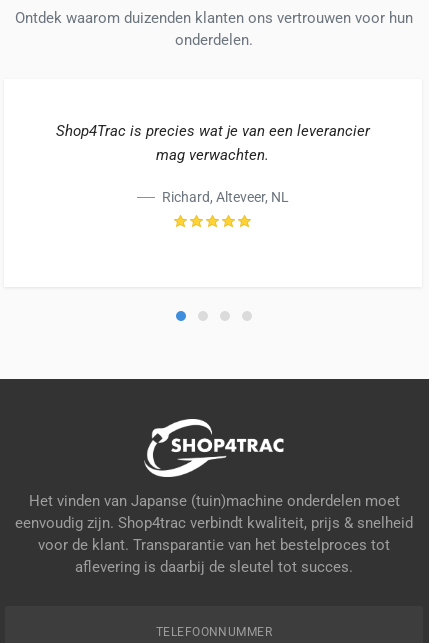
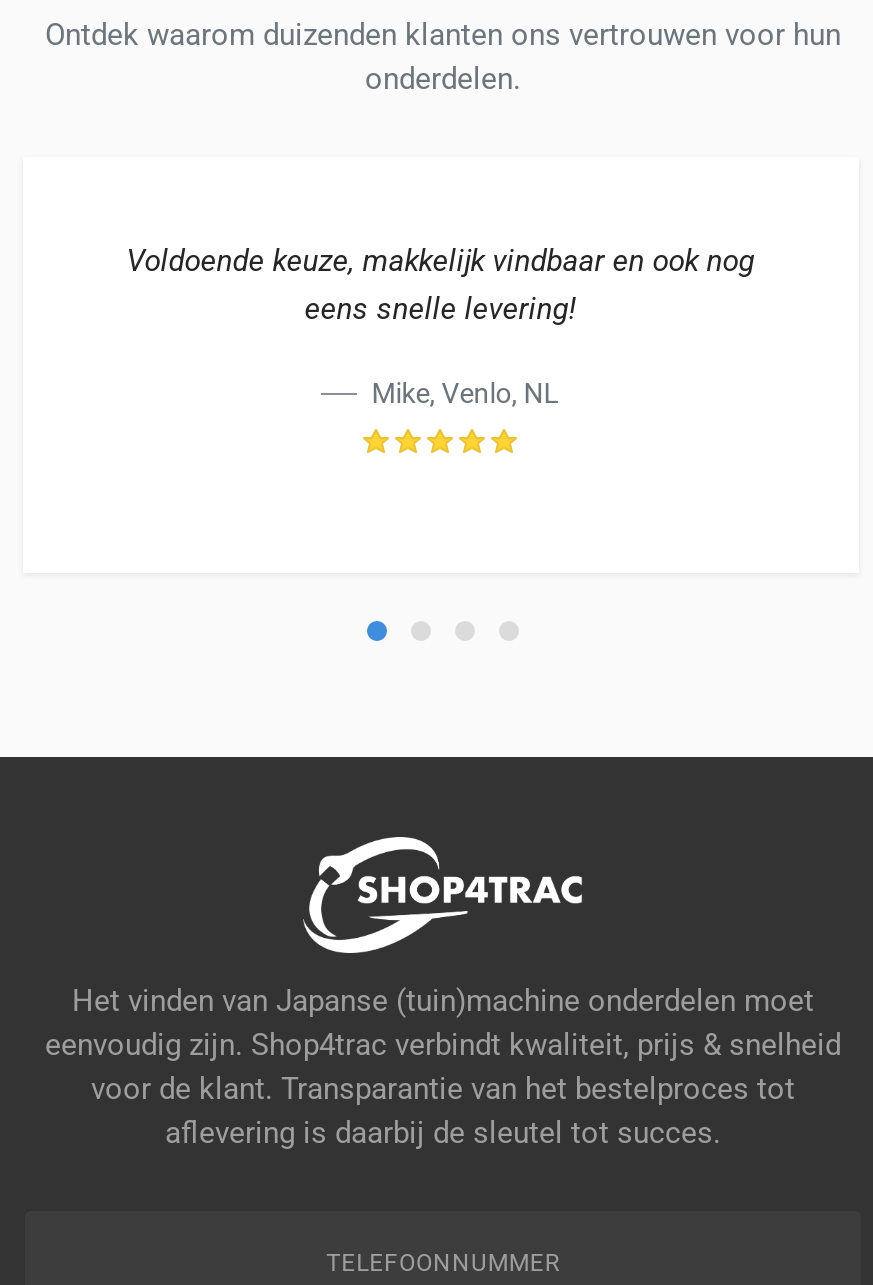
[56,122,370,164] Shop4Trac is precies wat je van een leverancier | mag verwachten. -> [127,242,755,326] Voldoende keuze, makkelijk vindbaar en ook nog | eens snelle levering!
[159,189,289,205] Richard, Alteveer, NL -> [365,376,559,408] Mike, Venlo, NL

